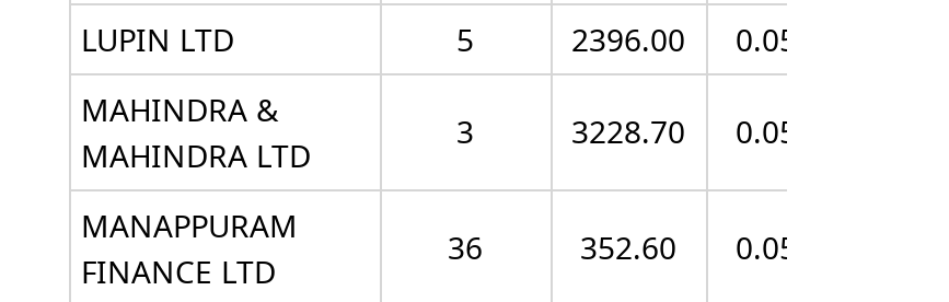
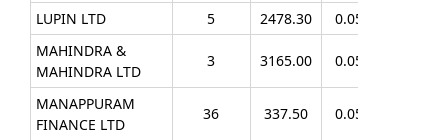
[571,18,685,60] 2396.00 -> [259,9,311,28] 2478.30
[571,110,685,152] 3228.70 -> [259,51,311,70] 3165.00
[580,226,676,268] 352.60 -> [263,104,307,123] 337.50

